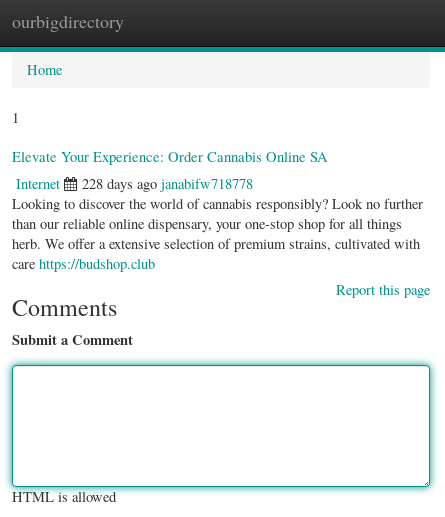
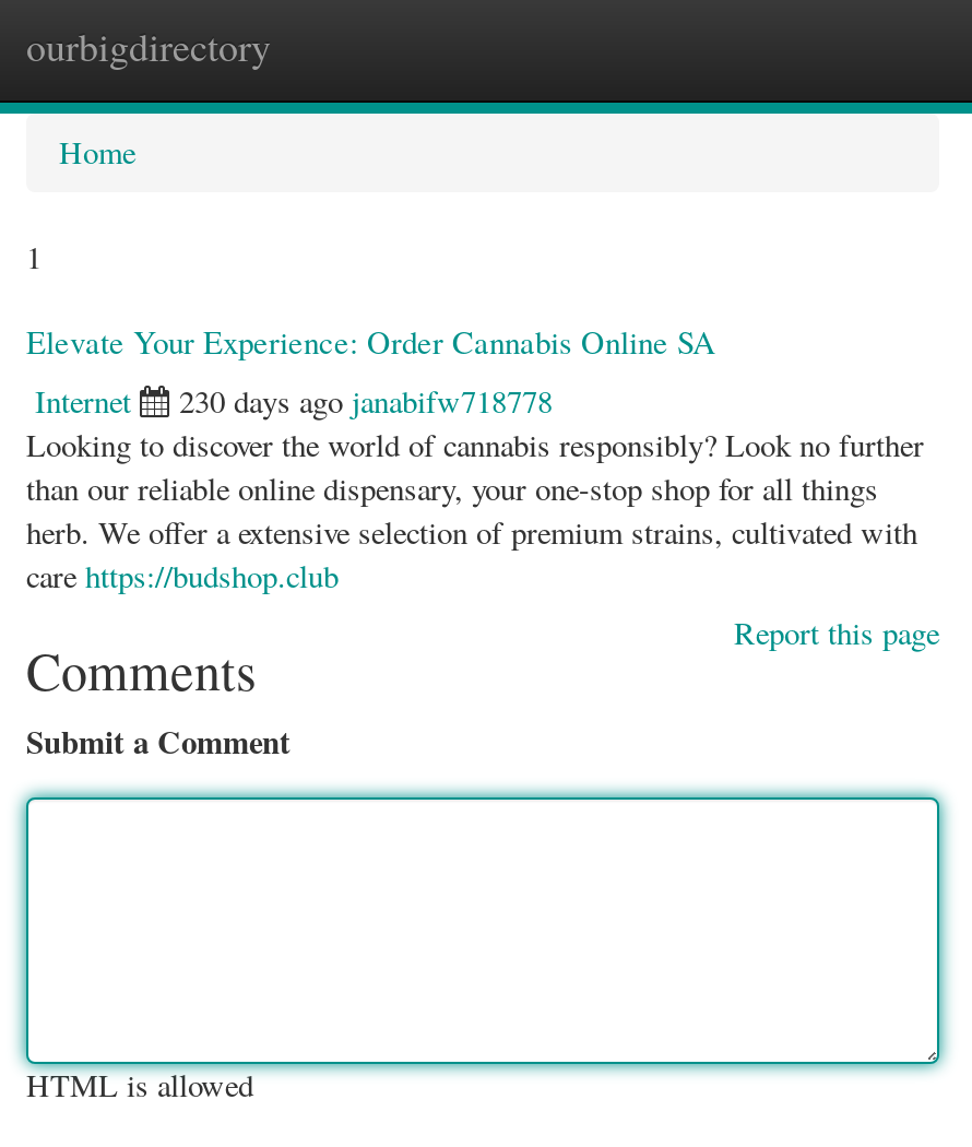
[82,174,253,193] 228 days ago janabifw718778 -> [179,380,553,422] 230 days ago janabifw718778

